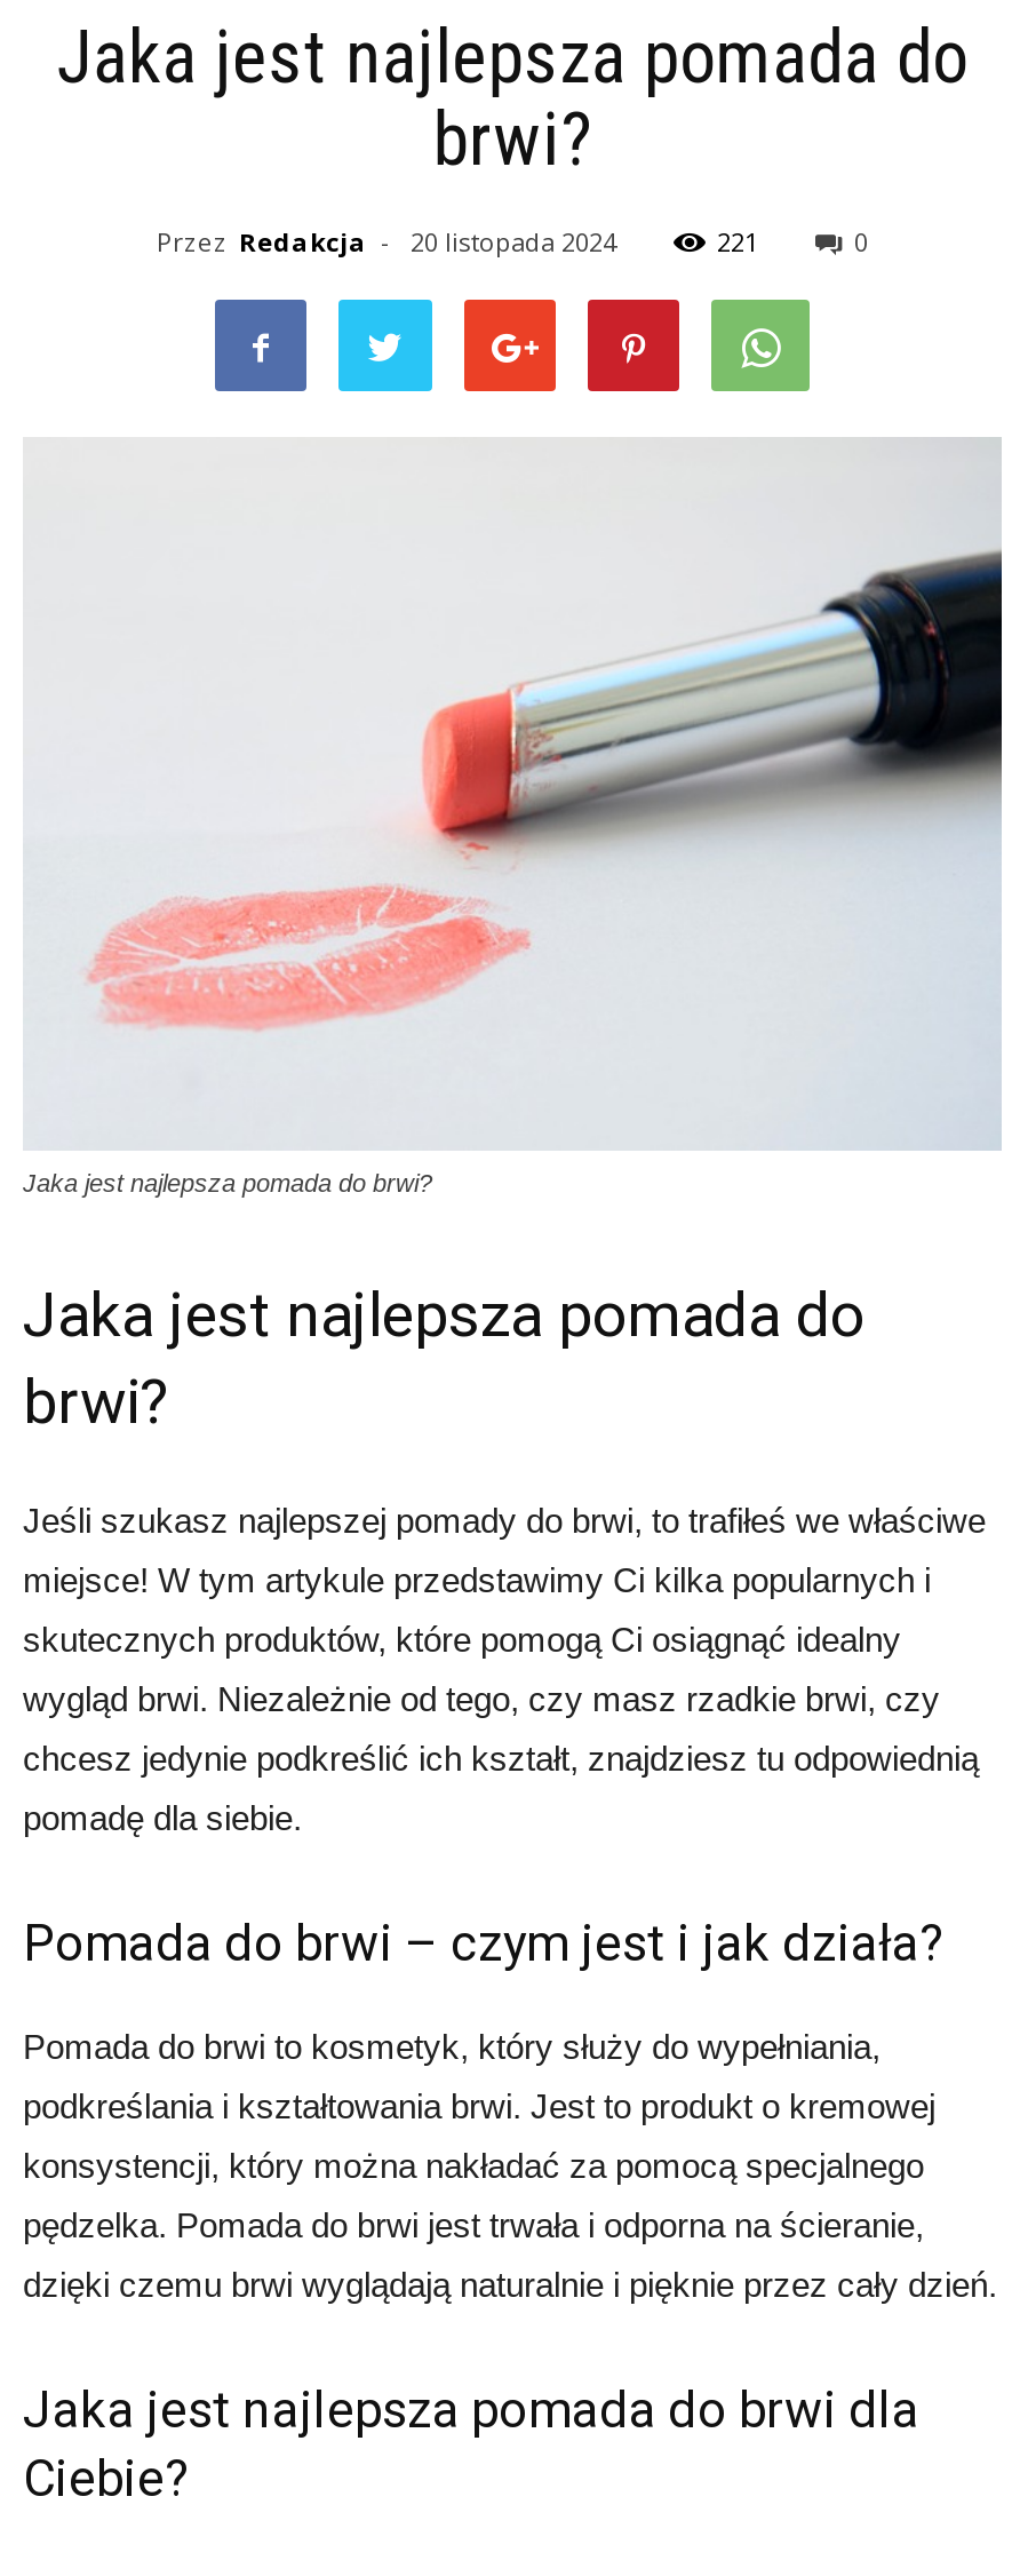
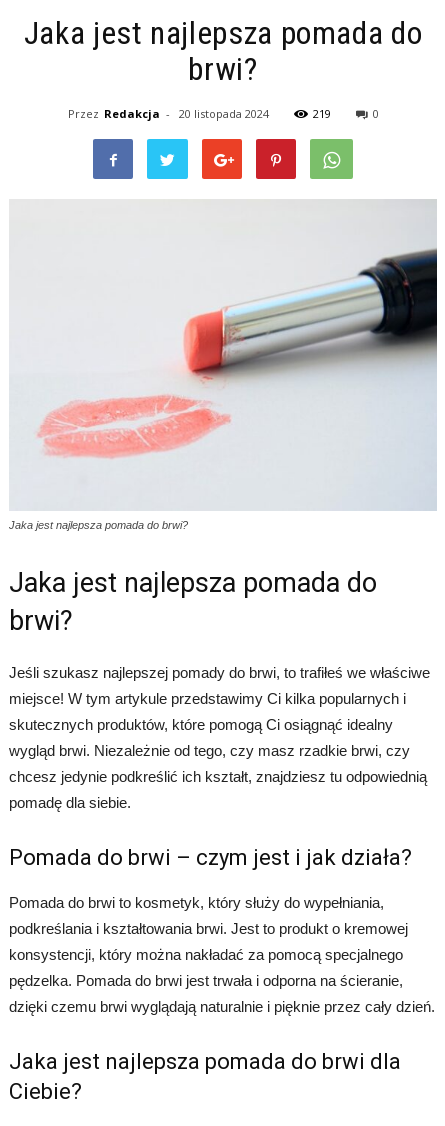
[717,224,758,259] 221 -> [312,106,330,121] 219

